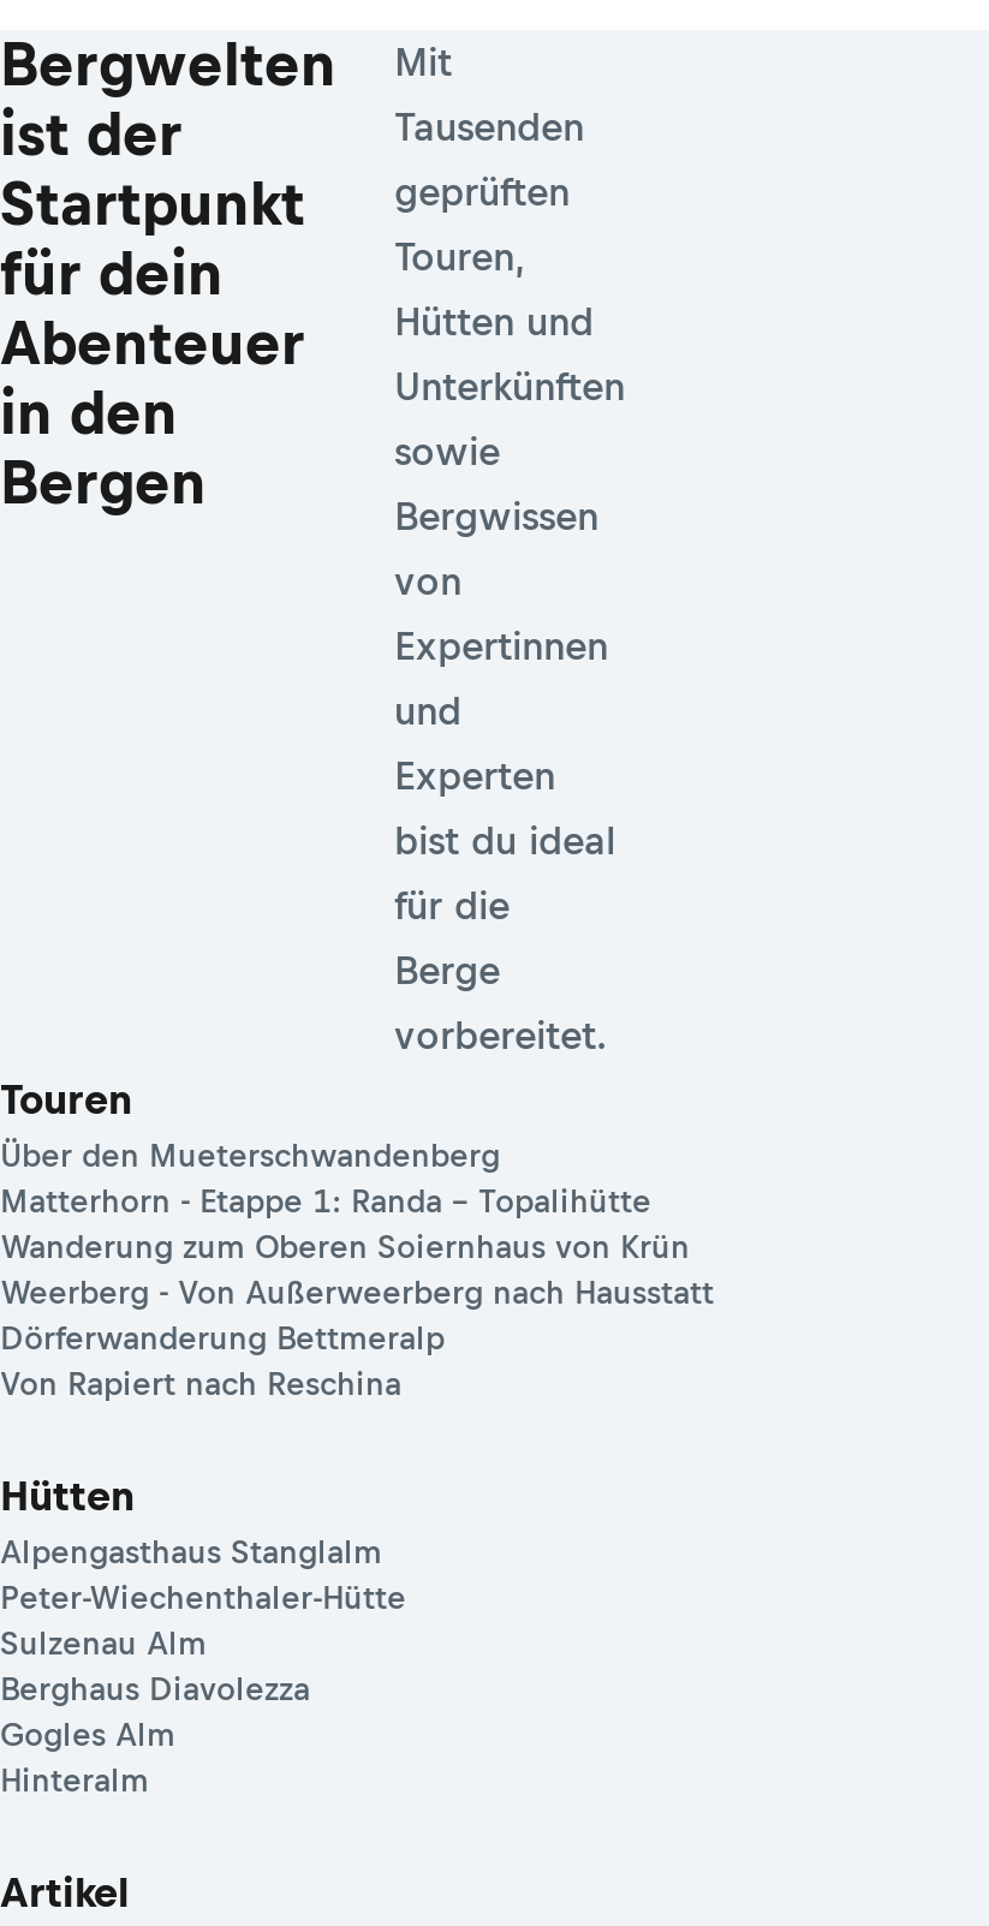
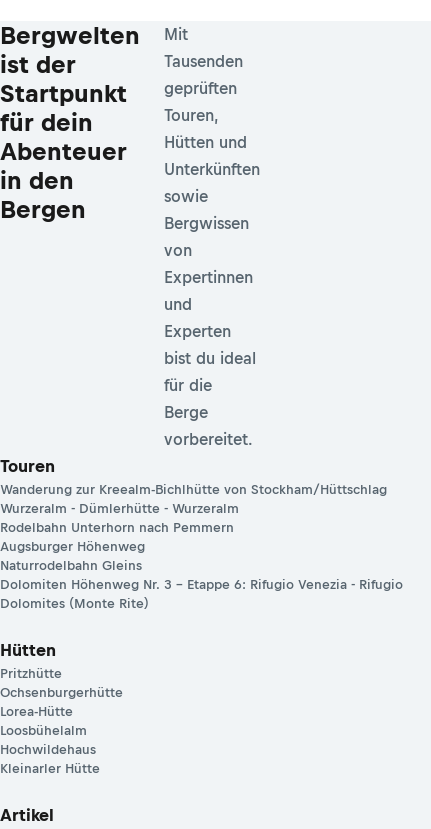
[0,1139,714,1403] Über den Mueterschwandenberg | Matterhorn - Etappe 1: Randa – Topalihütte | Wanderung zum Oberen Soiernhaus von Krün | Weerberg - Von Außerweerberg nach Hausstatt | Dörferwanderung Bettmeralp | Von Rapiert nach Reschina -> [0,482,403,611] Wanderung zur Kreealm-Bichlhütte von Stockham/Hüttschlag | Wurzeralm - Dümlerhütte - Wurzeralm | Rodelbahn Unterhorn nach Pemmern | Augsburger Höhenweg | Naturrodelbahn Gleins | Dolomiten Höhenweg Nr. 3 – Etappe 6: Rifugio Venezia - Rifugio | Dolomites (Monte Rite)
[0,1535,409,1799] Alpengasthaus Stanglalm | Peter-Wiechenthaler-Hütte | Sulzenau Alm | Berghaus Diavolezza | Gogles Alm | Hinteralm -> [0,666,123,776] Pritzhütte | Ochsenburgerhütte | Lorea-Hütte | Loosbühelalm | Hochwildehaus | Kleinarler Hütte

